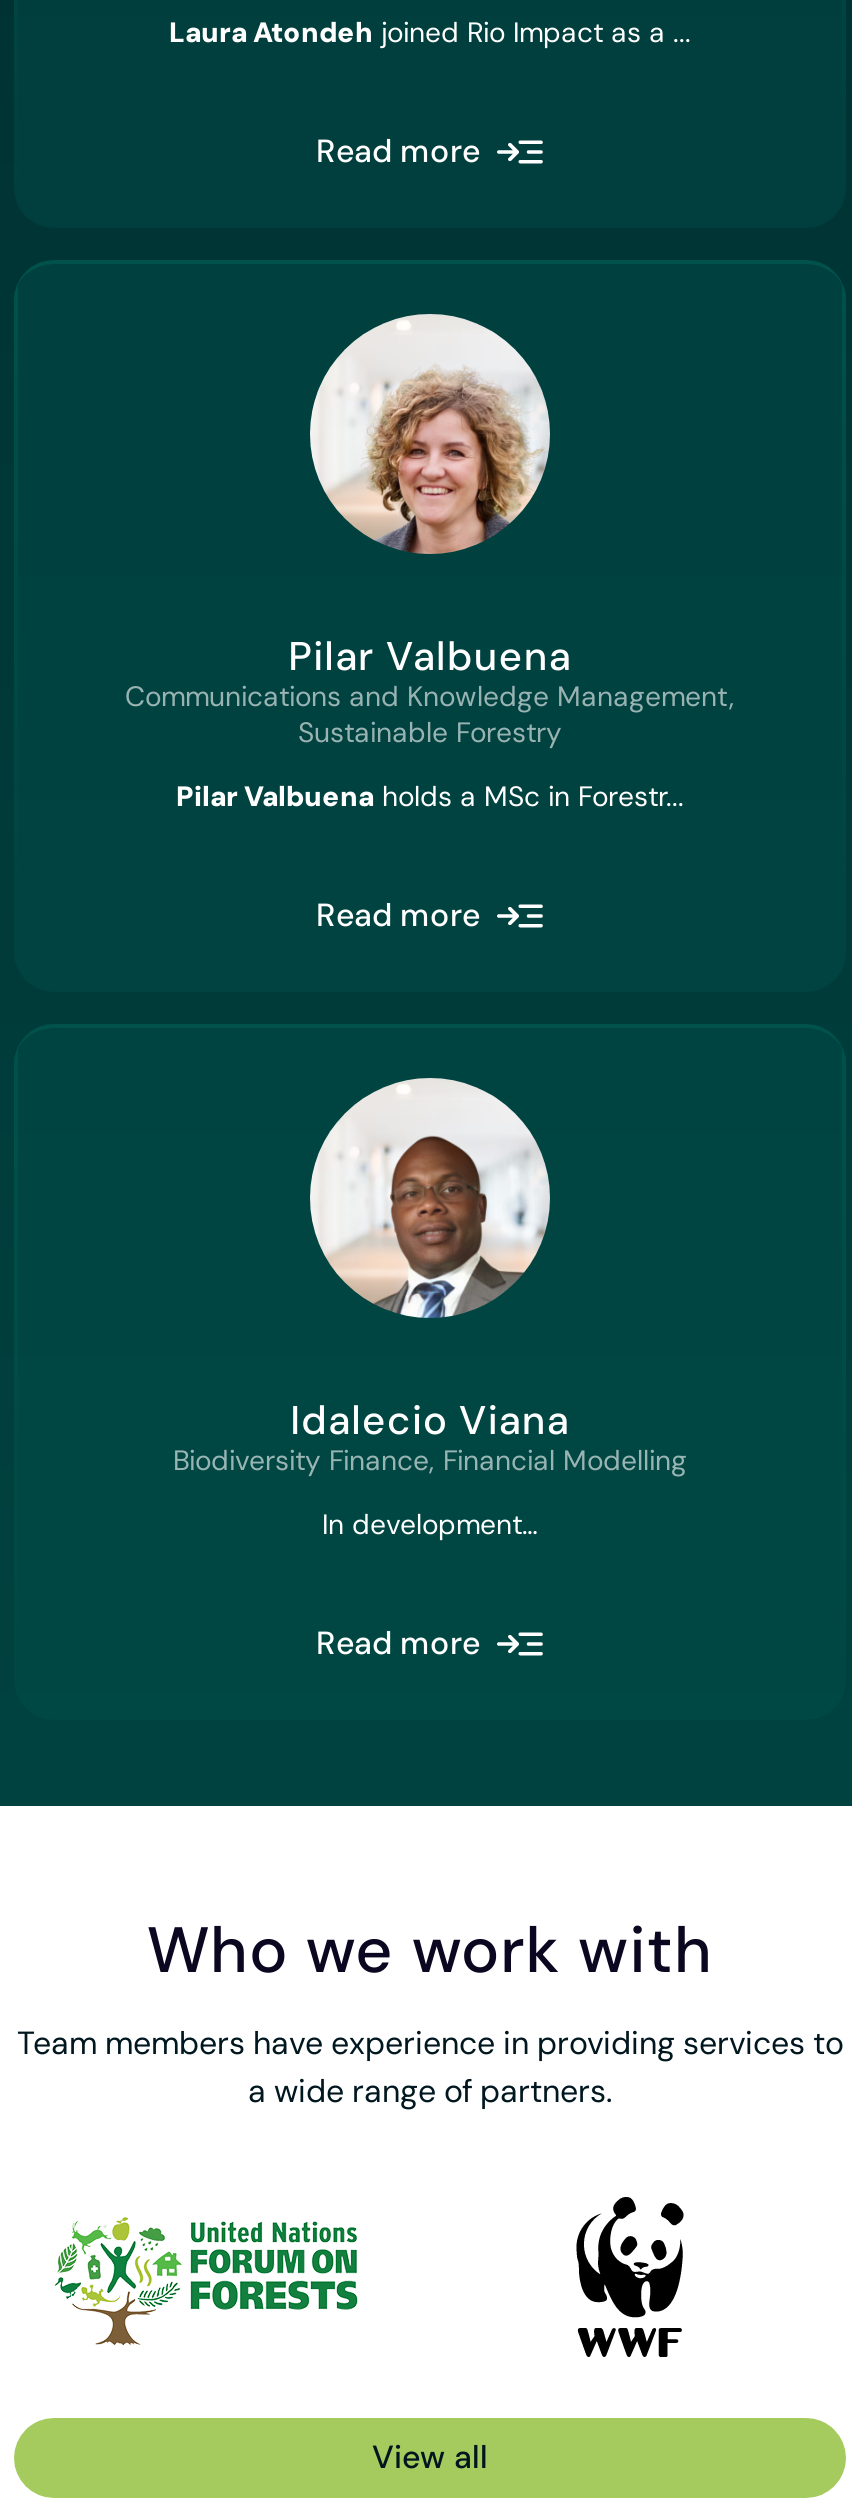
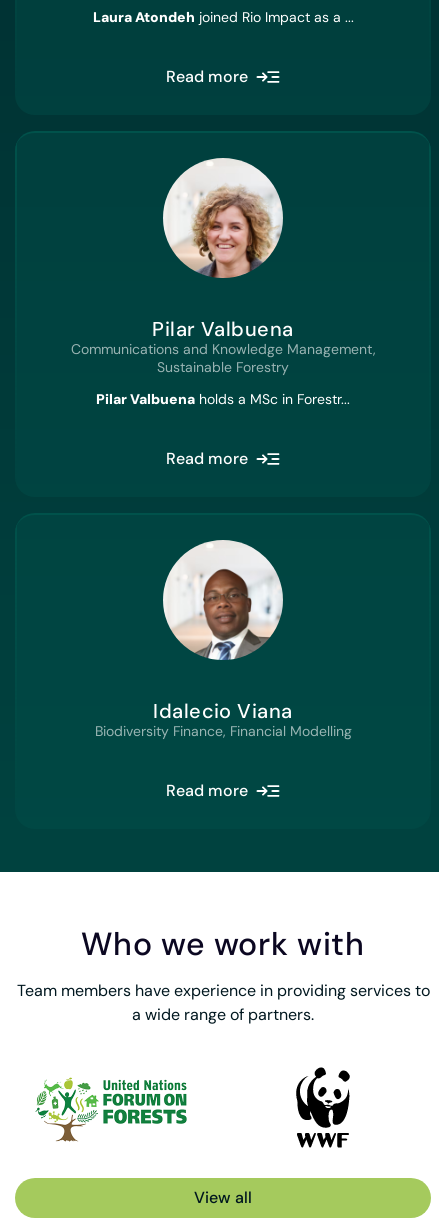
[322,1506,538,1542] In development… -> none

